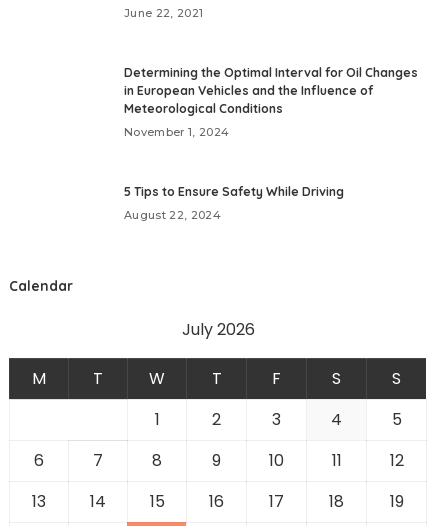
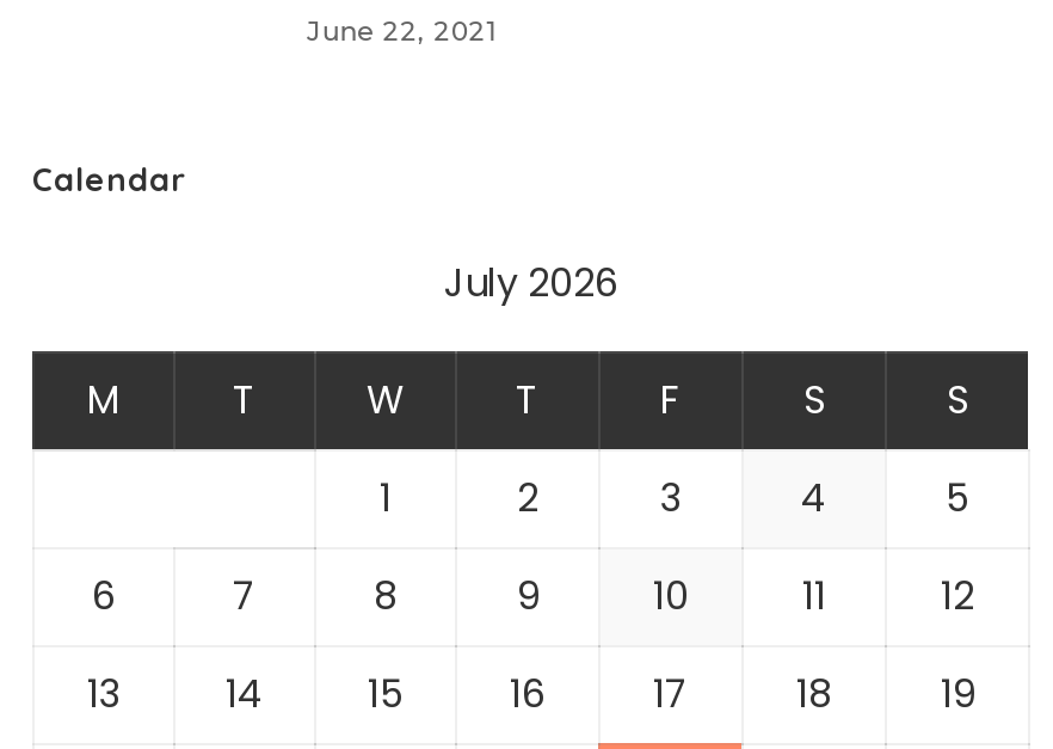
[124,65,418,139] Determining the Optimal Interval for Oil Changes | in European Vehicles and the Influence of | Meteorological Conditions | November 1, 2024 -> none
[124,184,344,222] 5 Tips to Ensure Safety While Driving | August 22, 2024 -> none

